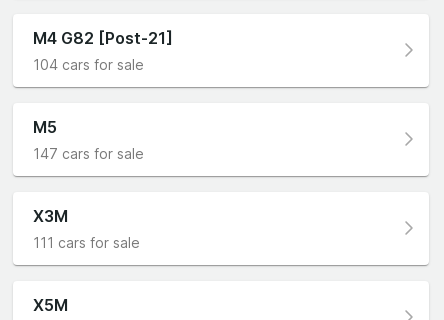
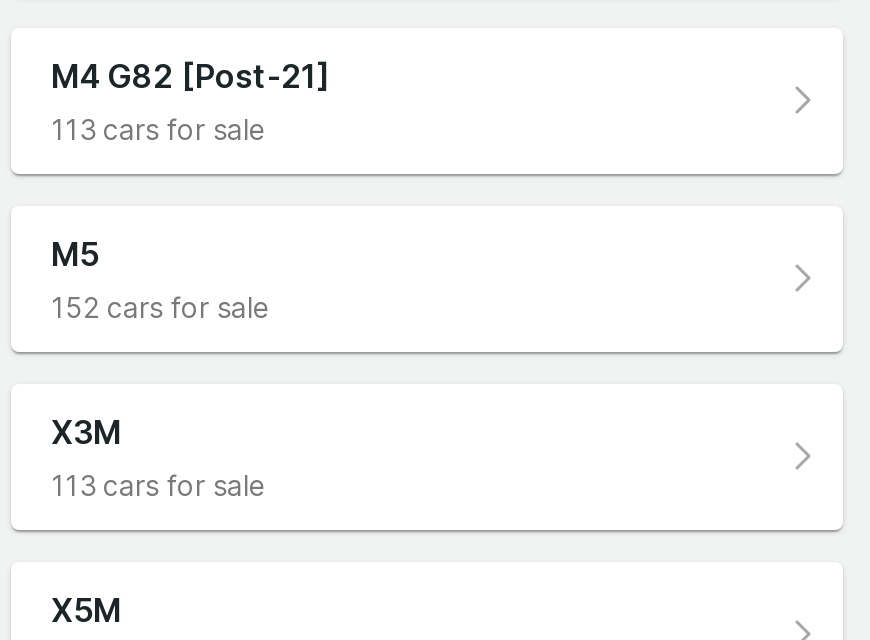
[33,55,144,72] 104 cars for sale -> [51,111,267,145] 113 cars for sale
[33,144,144,161] 147 cars for sale -> [51,289,271,323] 152 cars for sale
[33,233,140,250] 111 cars for sale -> [51,467,267,501] 113 cars for sale

